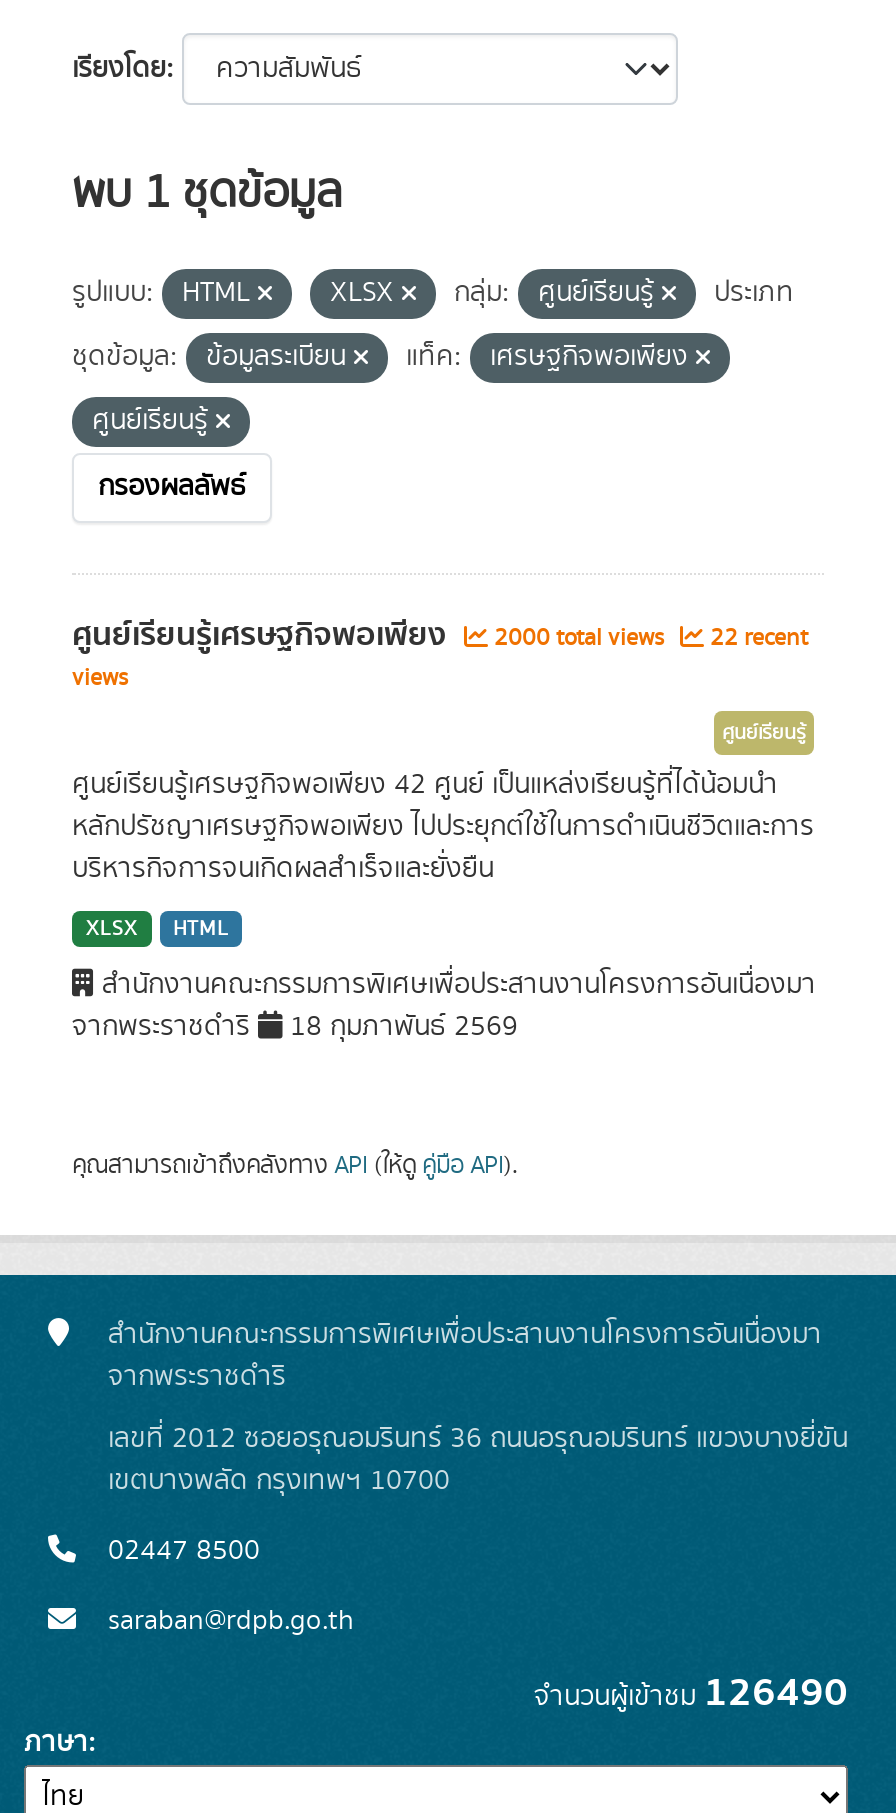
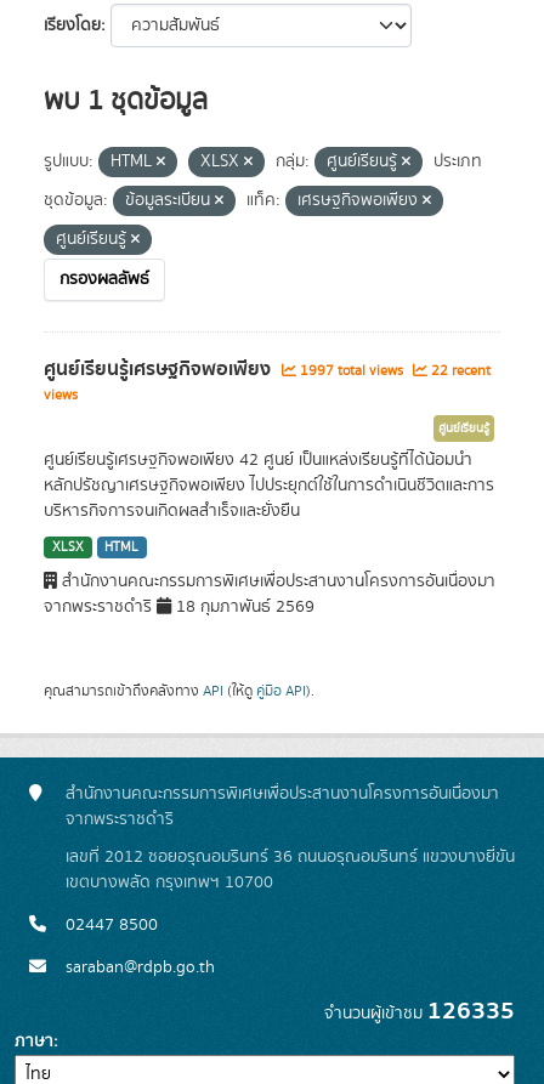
[72,609,808,661] ศูนย์เรียนรู้เศรษฐกิจพอเพียง 2000 total views 22 recent -> [44,353,491,385] ศูนย์เรียนรู้เศรษฐกิจพอเพียง 1997 total views 22 recent
[534,1661,848,1725] จำนวนผู้เข้าชม126490 -> [324,992,515,1031] จำนวนผู้เข้าชม126335

